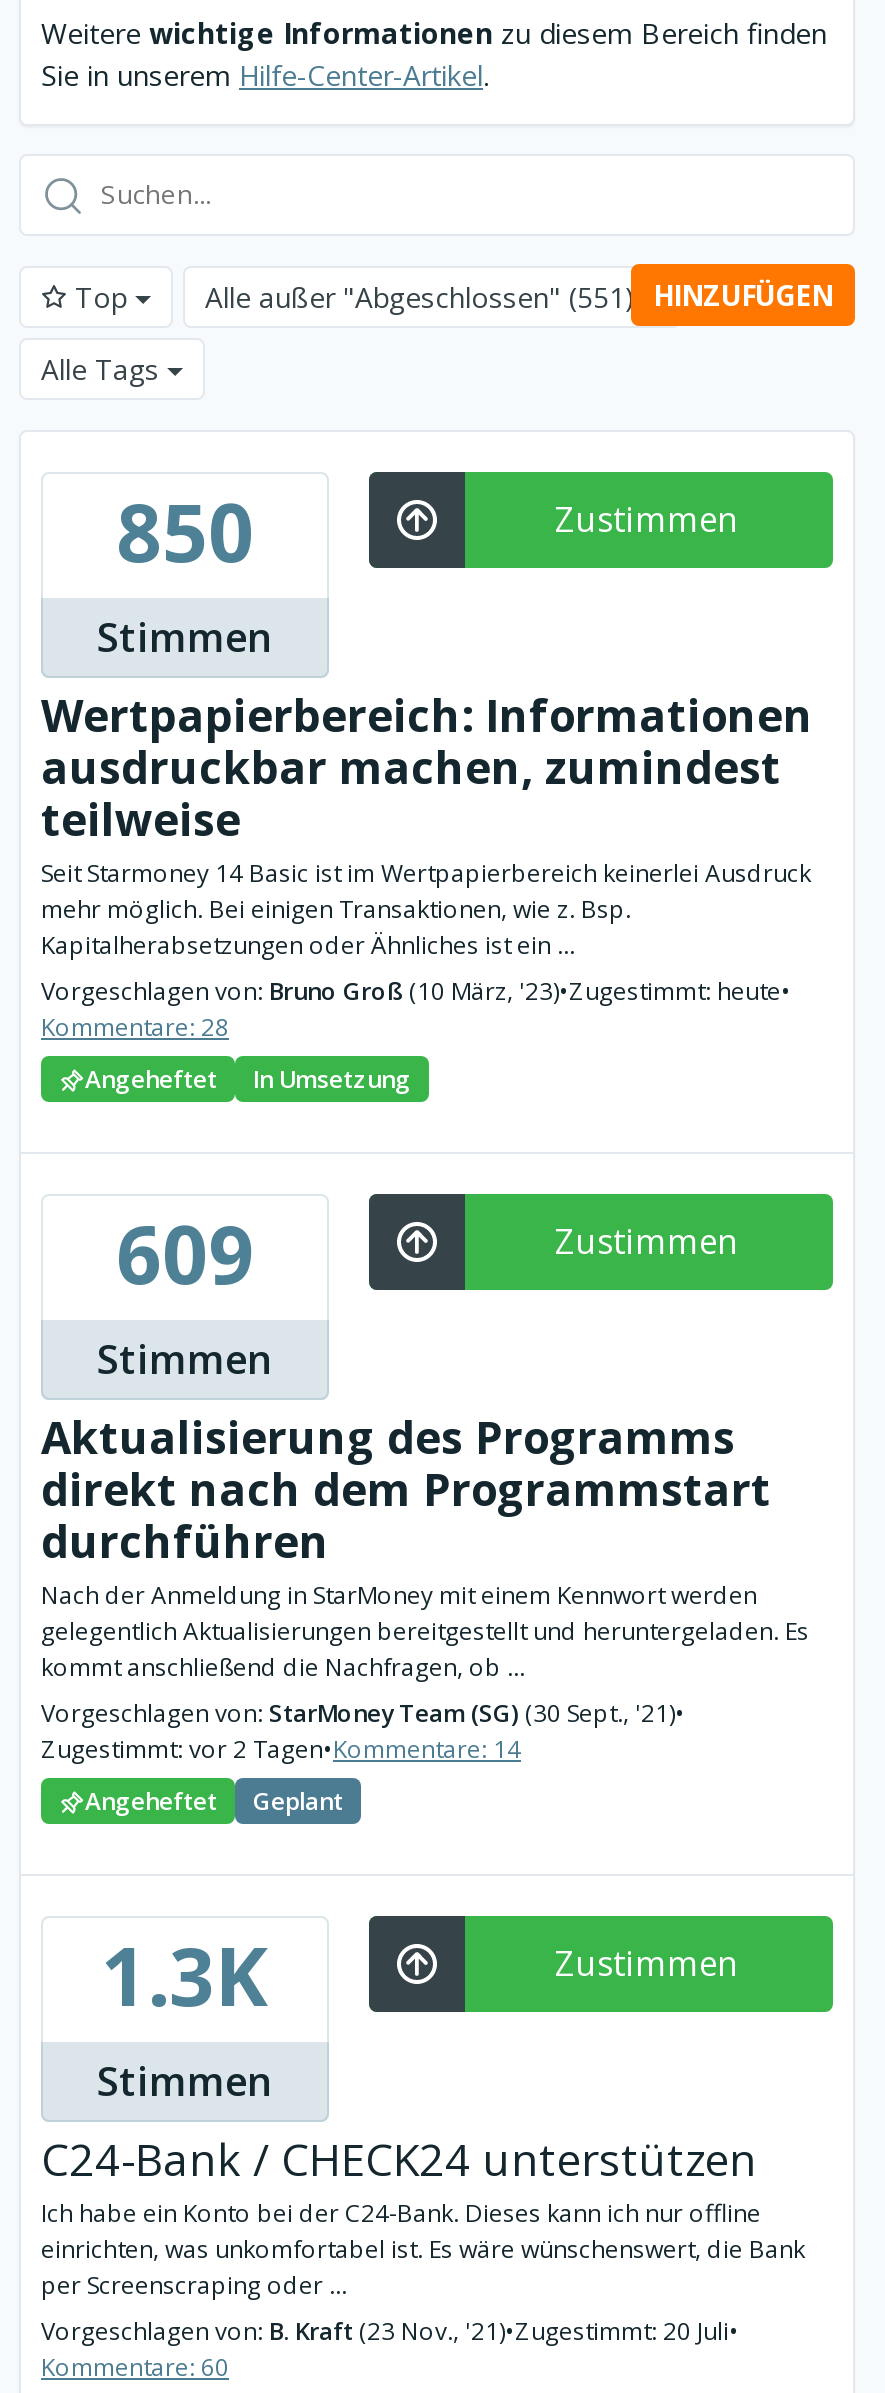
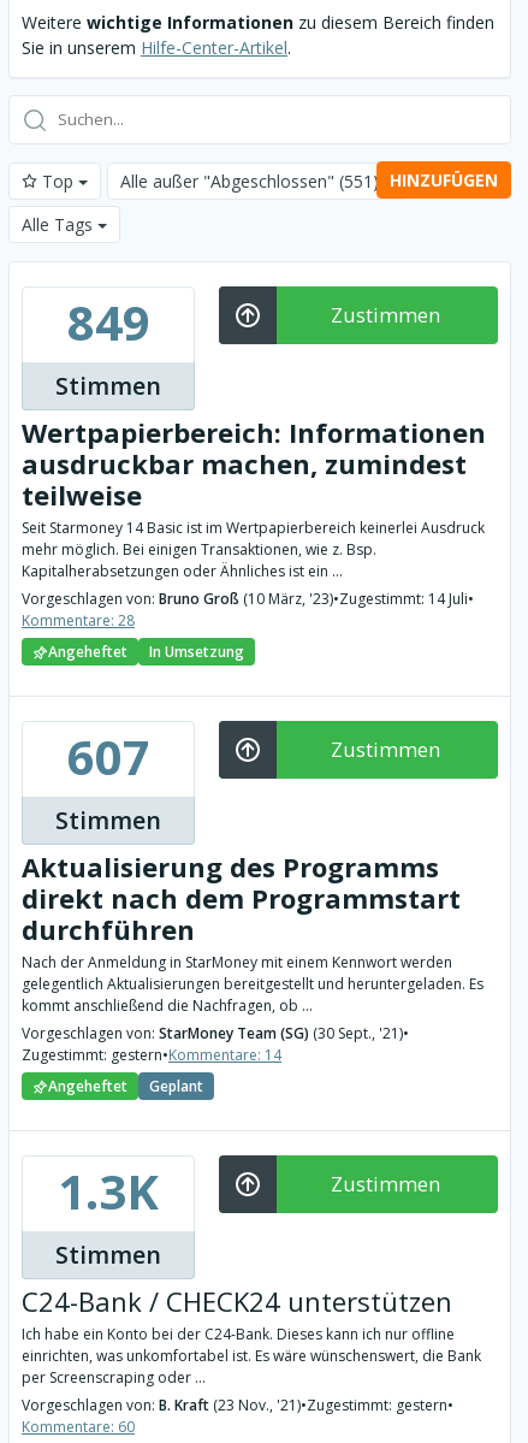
[116,476,254,586] 850 -> [67,289,150,355] 849
[41,974,791,1008] Vorgeschlagen von: Bruno Groß (10 März, '23)•Zugestimmt: heute• -> [22,589,474,609] Vorgeschlagen von: Bruno Groß (10 März, '23)•Zugestimmt: 14 Juli•
[116,1198,254,1308] 609 -> [67,723,150,789] 607
[41,1732,521,1766] Zugestimmt: vor 2 Tagen•Kommentare: 14 -> [22,1045,281,1065] Zugestimmt: gestern•Kommentare: 14
[41,2314,739,2348] Vorgeschlagen von: B. Kraft (23 Nov., '21) •Zugestimmt: 20 Juli• -> [22,1395,453,1415] Vorgeschlagen von: B. Kraft (23 Nov., '21) •Zugestimmt: gestern•

